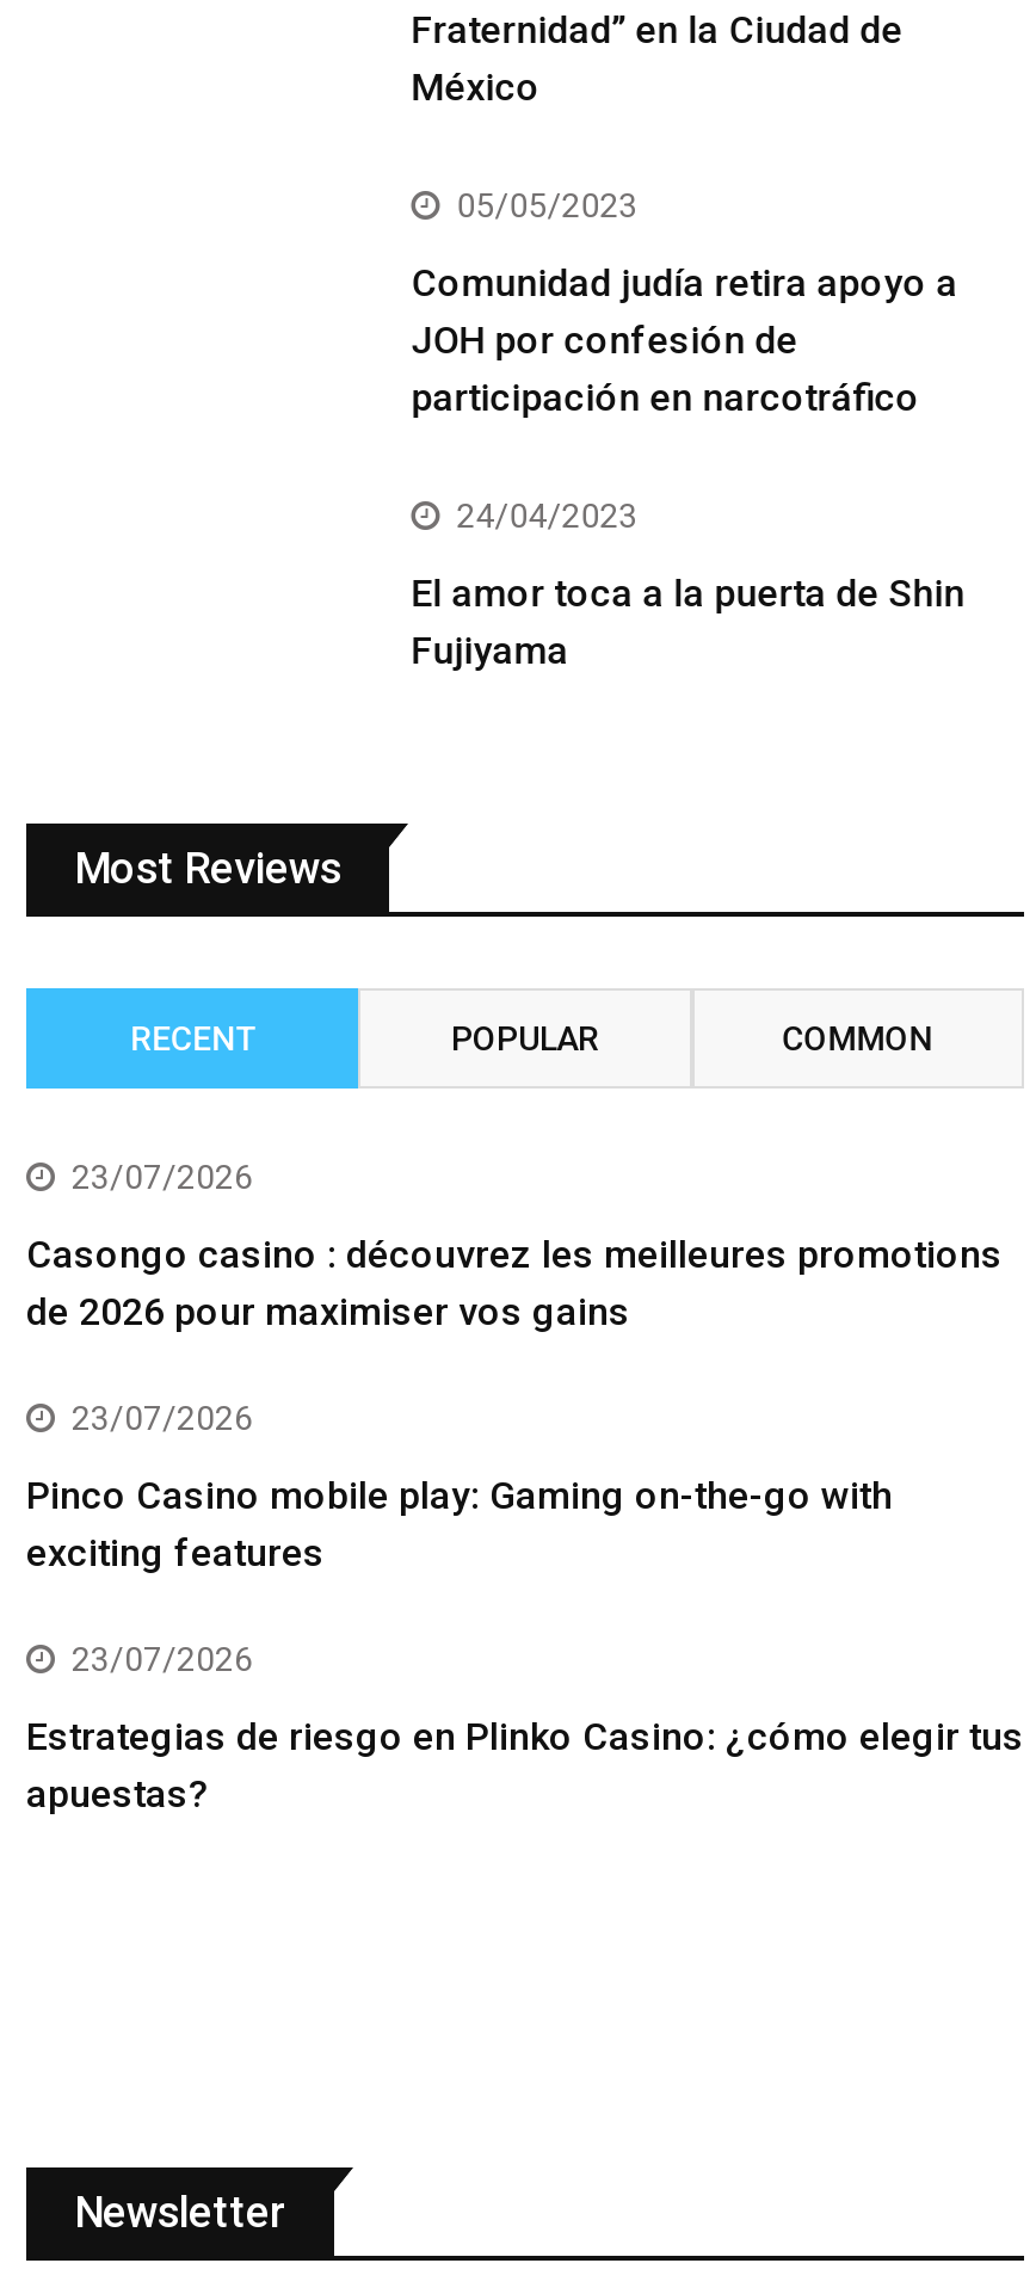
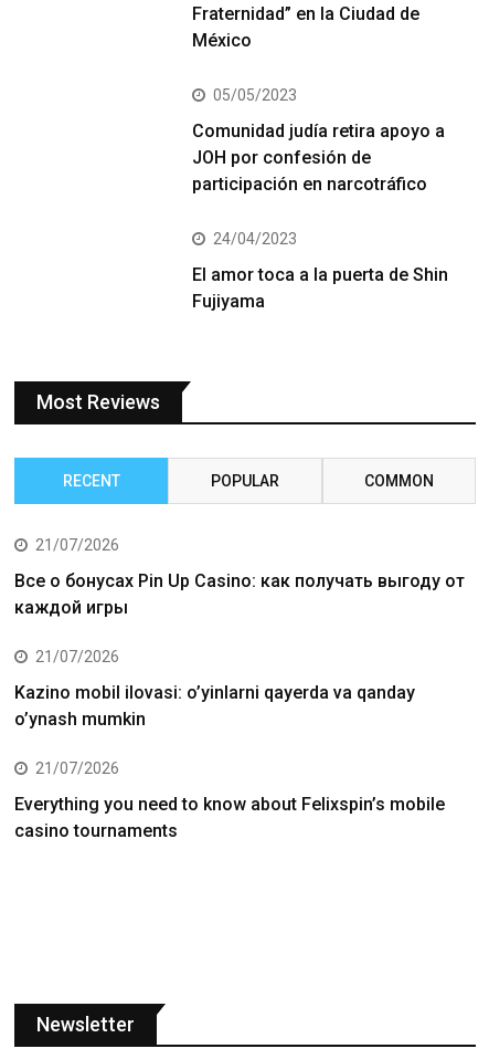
[72,1158,253,1196] 23/07/2026 -> [35,536,119,554] 21/07/2026
[26,1232,1003,1335] Casongo casino : découvrez les meilleures promotions | de 2026 pour maximiser vos gains -> [14,571,465,618] Все о бонусах Pin Up Casino: как получать выгоду от | каждой игры
[72,1399,253,1437] 23/07/2026 -> [35,648,119,666] 21/07/2026
[26,1473,893,1576] Pinco Casino mobile play: Gaming on-the-go with | exciting features -> [14,682,415,730] Kazino mobil ilovasi: o’yinlarni qayerda va qanday | o’ynash mumkin
[72,1640,253,1678] 23/07/2026 -> [35,760,119,777] 21/07/2026
[26,1714,1024,1817] Estrategias de riesgo en Plinko Casino: ¿cómo elegir tus | apuestas? -> [14,794,445,841] Everything you need to know about Felixspin’s mobile | casino tournaments

